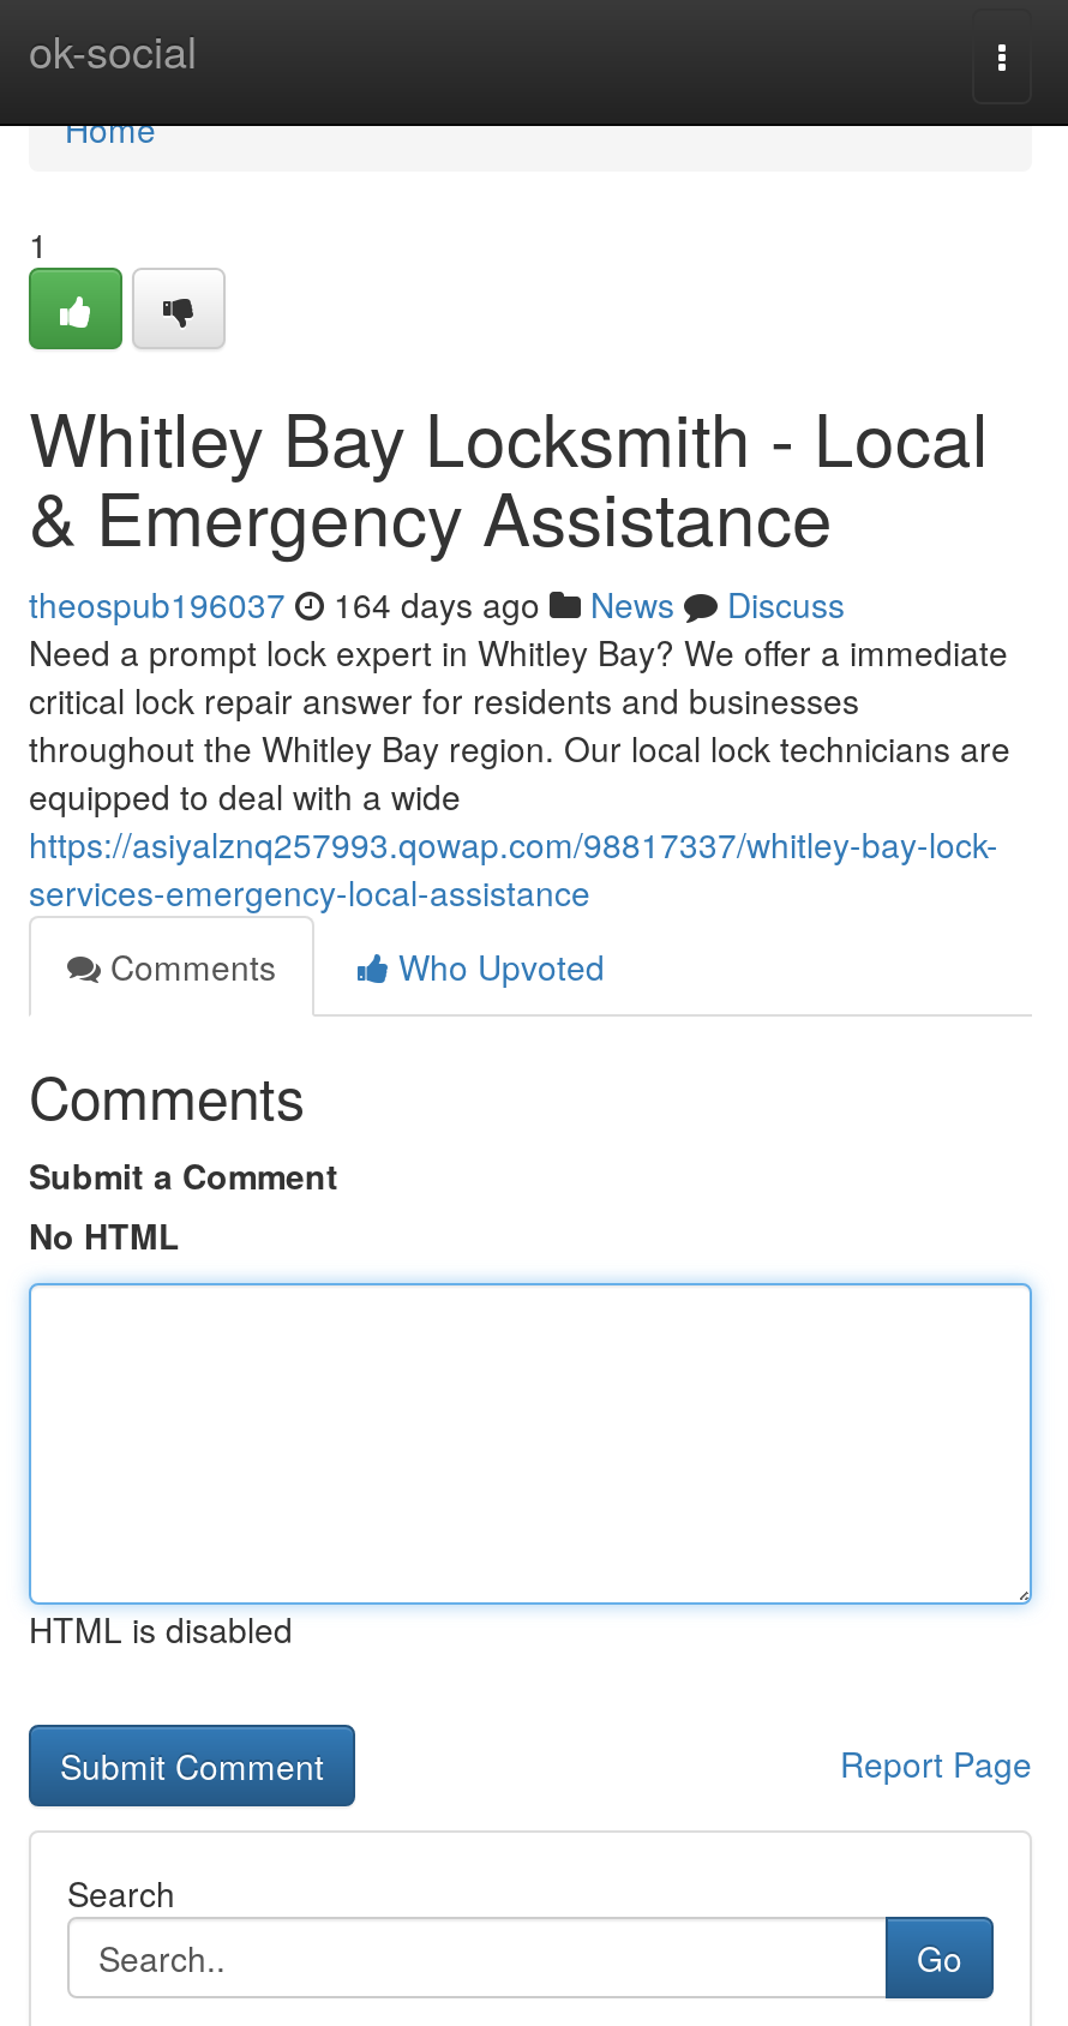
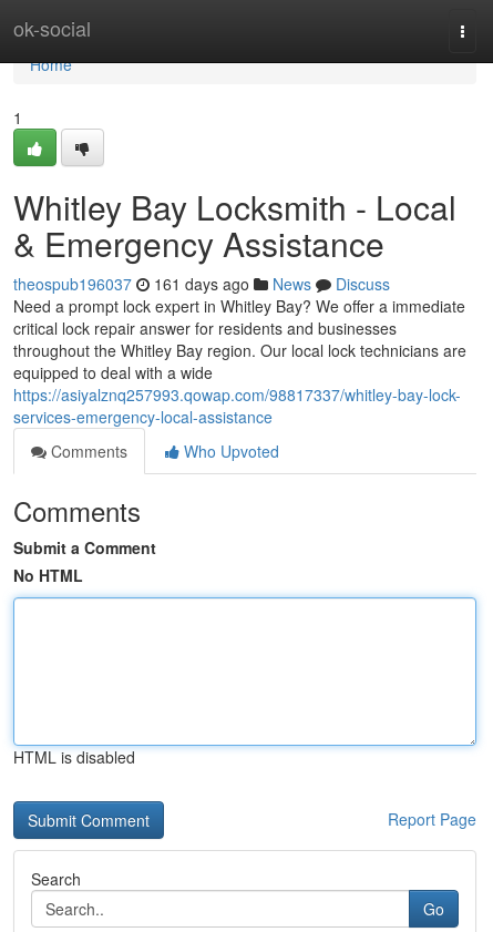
[29,580,845,628] theospub196037 164 days ago News Discuss -> [13,273,390,295] theospub196037 161 days ago News Discuss

